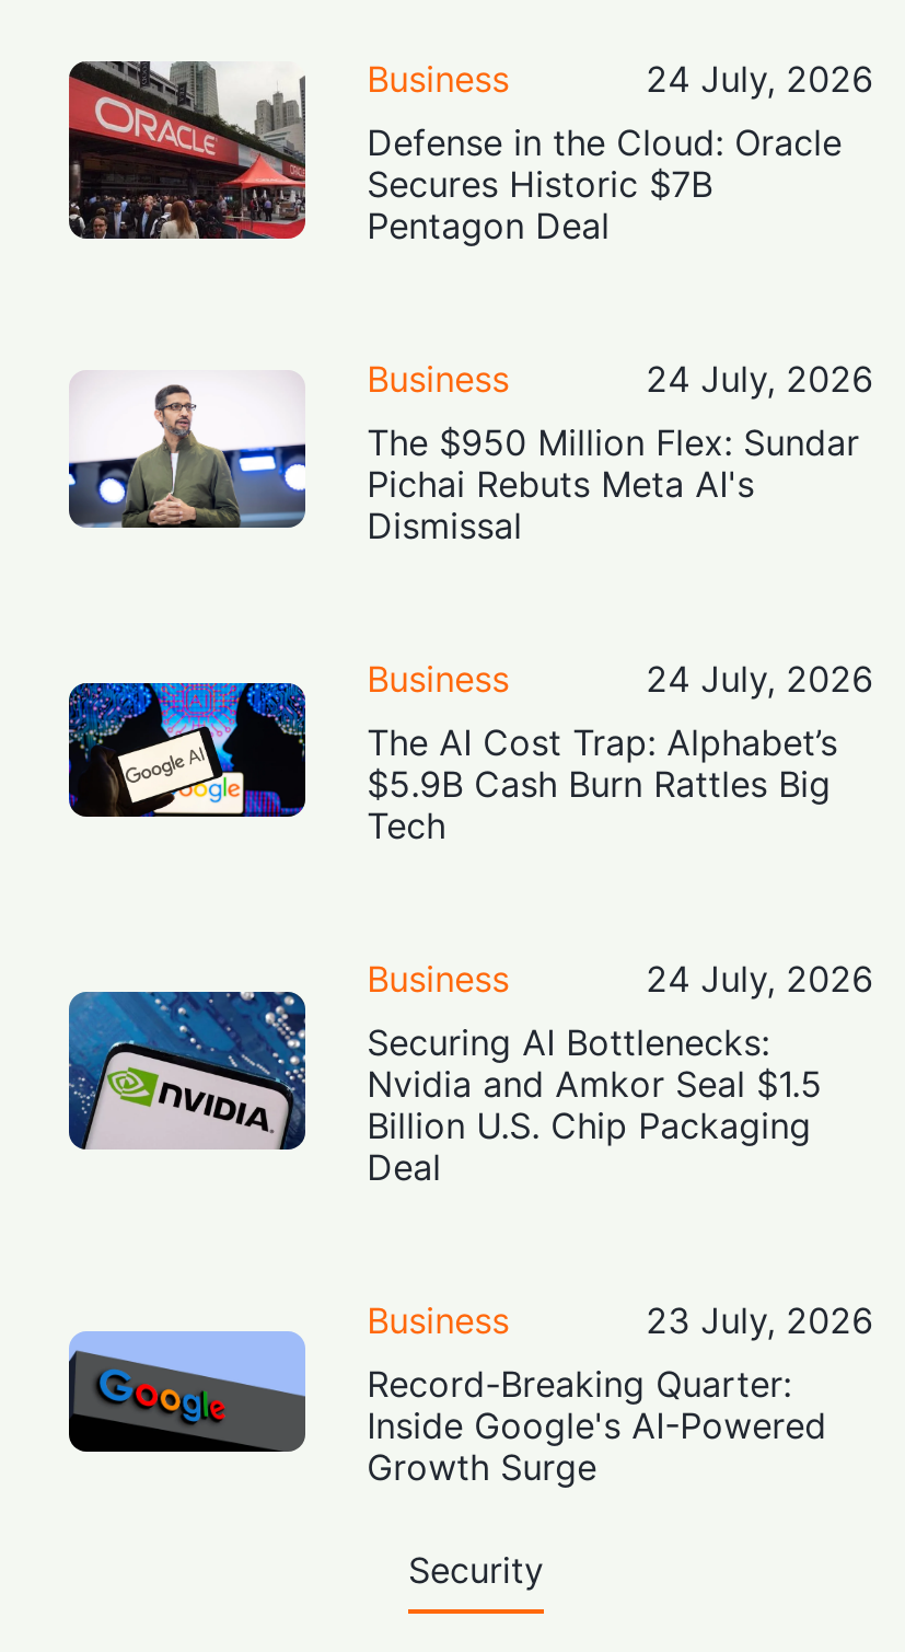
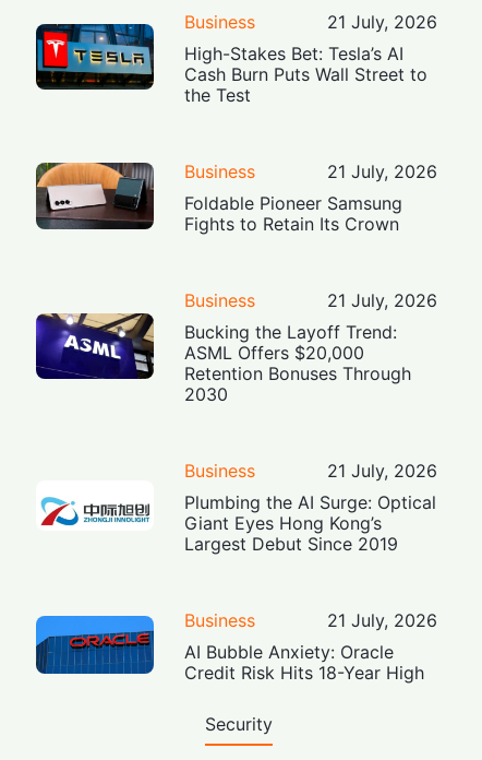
[67,56,873,247] [image] | 24 July, 2026 | Defense in the Cloud: Oracle | Secures Historic $7B | Pentagon Deal -> [35,11,437,106] [image] | 21 July, 2026 | High-Stakes Bet: Tesla’s AI | Cash Burn Puts Wall Street to | the Test
[67,356,873,547] [image] | 24 July, 2026 | The $950 Million Flex: Sundar | Pichai Rebuts Meta AI's | Dismissal -> [35,160,437,234] [image] | 21 July, 2026 | Foldable Pioneer Samsung | Fights to Retain Its Crown
[67,656,873,847] [image] | 24 July, 2026 | The AI Cost Trap: Alphabet’s | $5.9B Cash Burn Rattles Big | Tech -> [35,289,437,405] [image] | 21 July, 2026 | Bucking the Layoff Trend: | ASML Offers $20,000 | Retention Bonuses Through | 2030
[67,956,873,1188] [image] | 24 July, 2026 | Securing AI Bottlenecks: | Nvidia and Amkor Seal $1.5 | Billion U.S. Chip Packaging | Deal -> [36,459,437,554] [image] | 21 July, 2026 | Plumbing the AI Surge: Optical | Giant Eyes Hong Kong’s | Largest Debut Since 2019
[67,1298,873,1488] [image] | 23 July, 2026 | Record-Breaking Quarter: | Inside Google's AI-Powered | Growth Surge -> [35,609,437,683] [image] | 21 July, 2026 | AI Bubble Anxiety: Oracle | Credit Risk Hits 18-Year High

